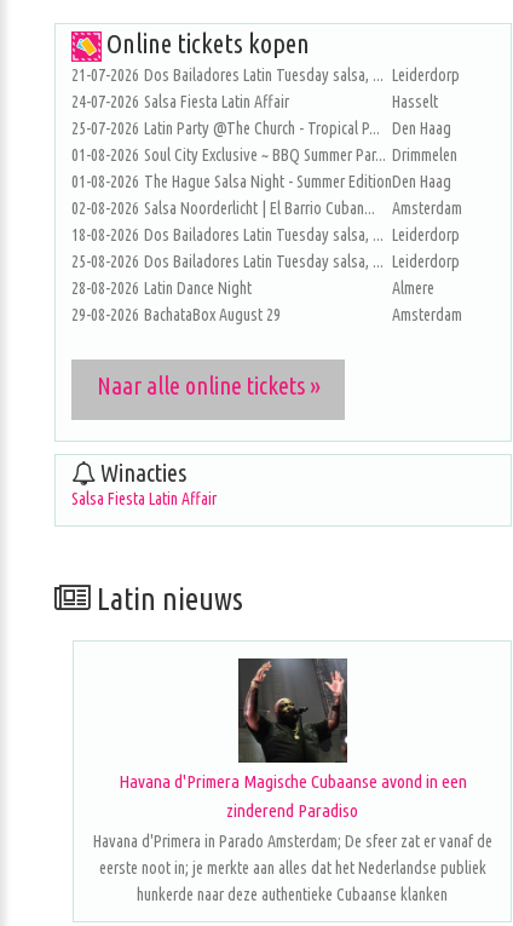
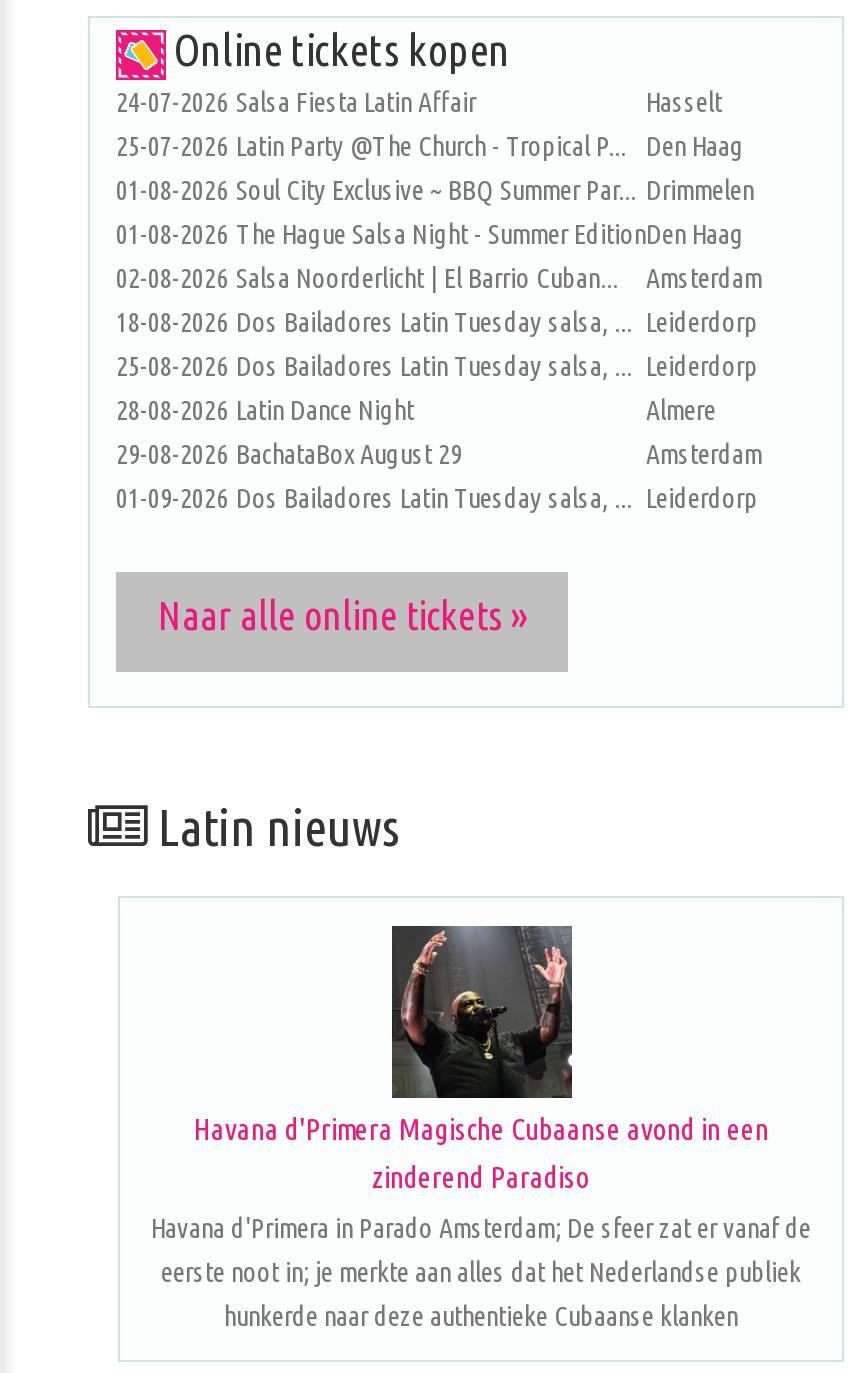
[71,65,460,85] 21-07-2026 Dos Bailadores Latin Tuesday salsa, ... Leiderdorp -> none
none -> [116,482,758,514] 01-09-2026 Dos Bailadores Latin Tuesday salsa, ... Leiderdorp
[71,459,217,509] Winacties | Salsa Fiesta Latin Affair -> none

